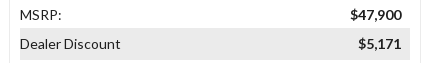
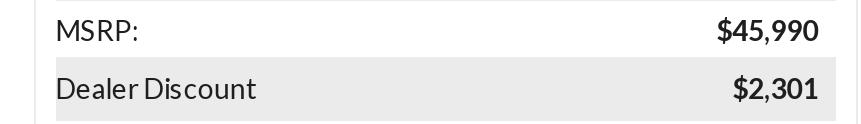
[350,6,410,23] $47,900 -> [716,13,836,47] $45,990
[358,35,410,52] $5,171 -> [732,71,836,105] $2,301

